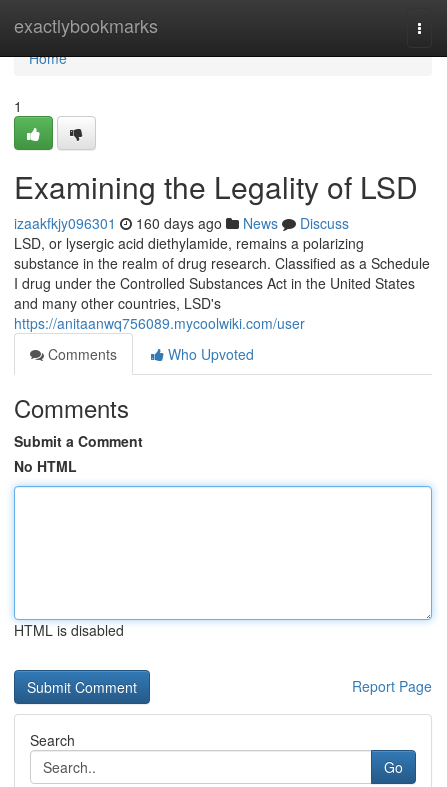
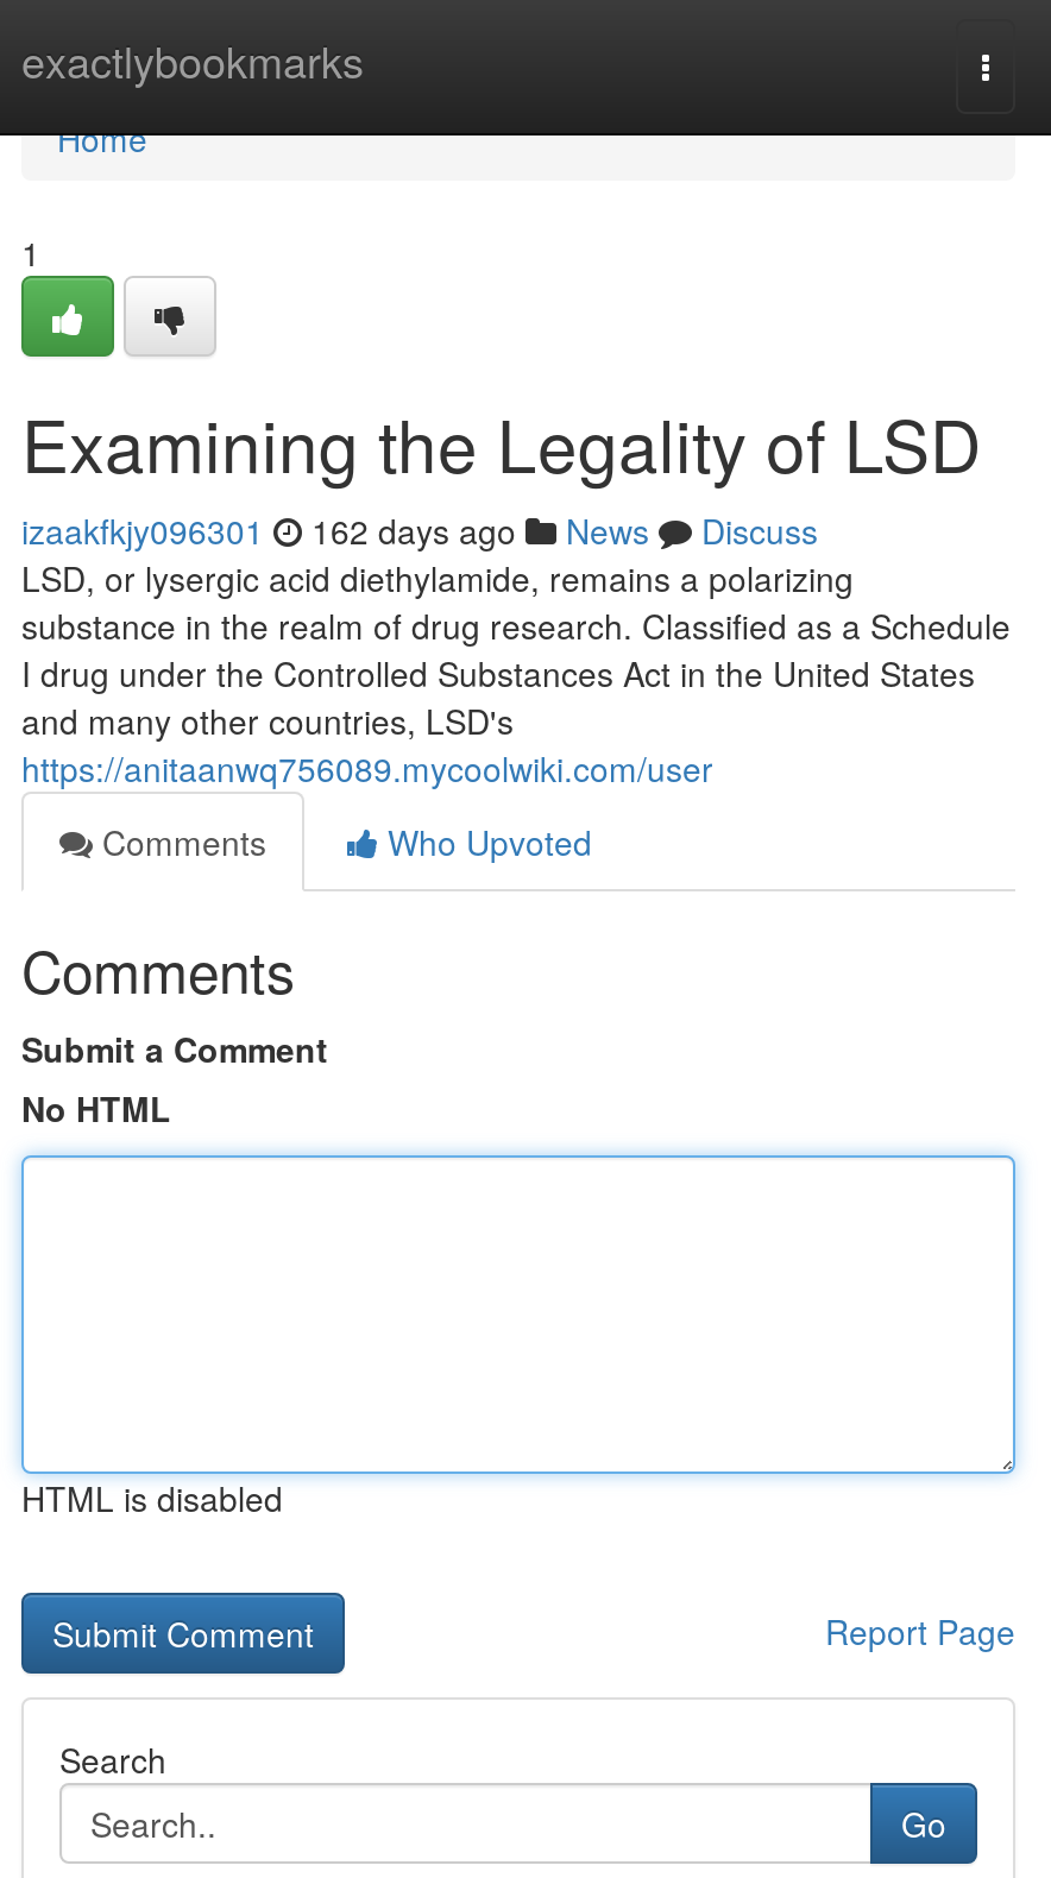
[14,213,349,233] izaakfkjy096301 160 days ago News Discuss -> [21,506,818,554] izaakfkjy096301 162 days ago News Discuss

